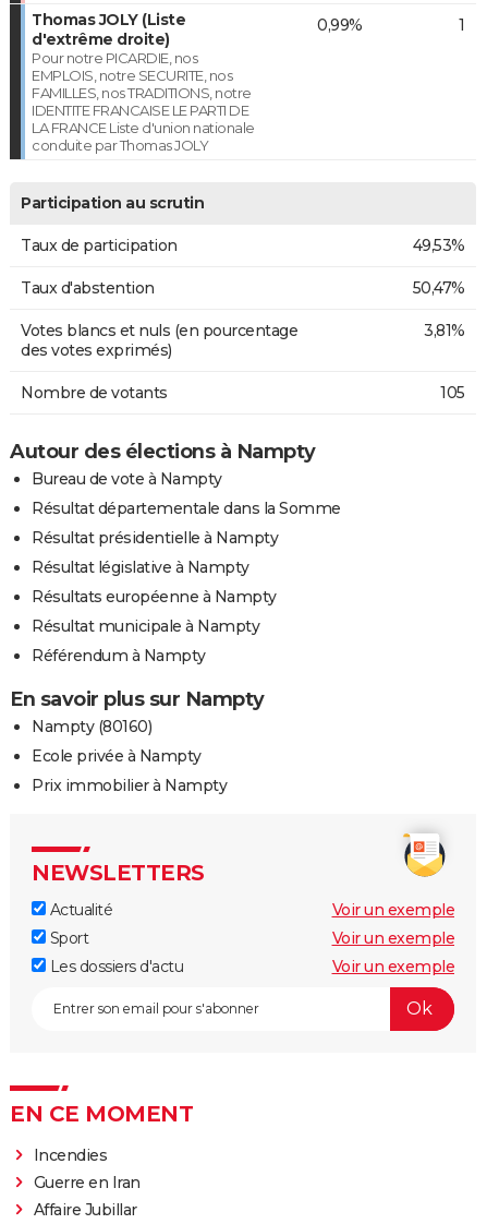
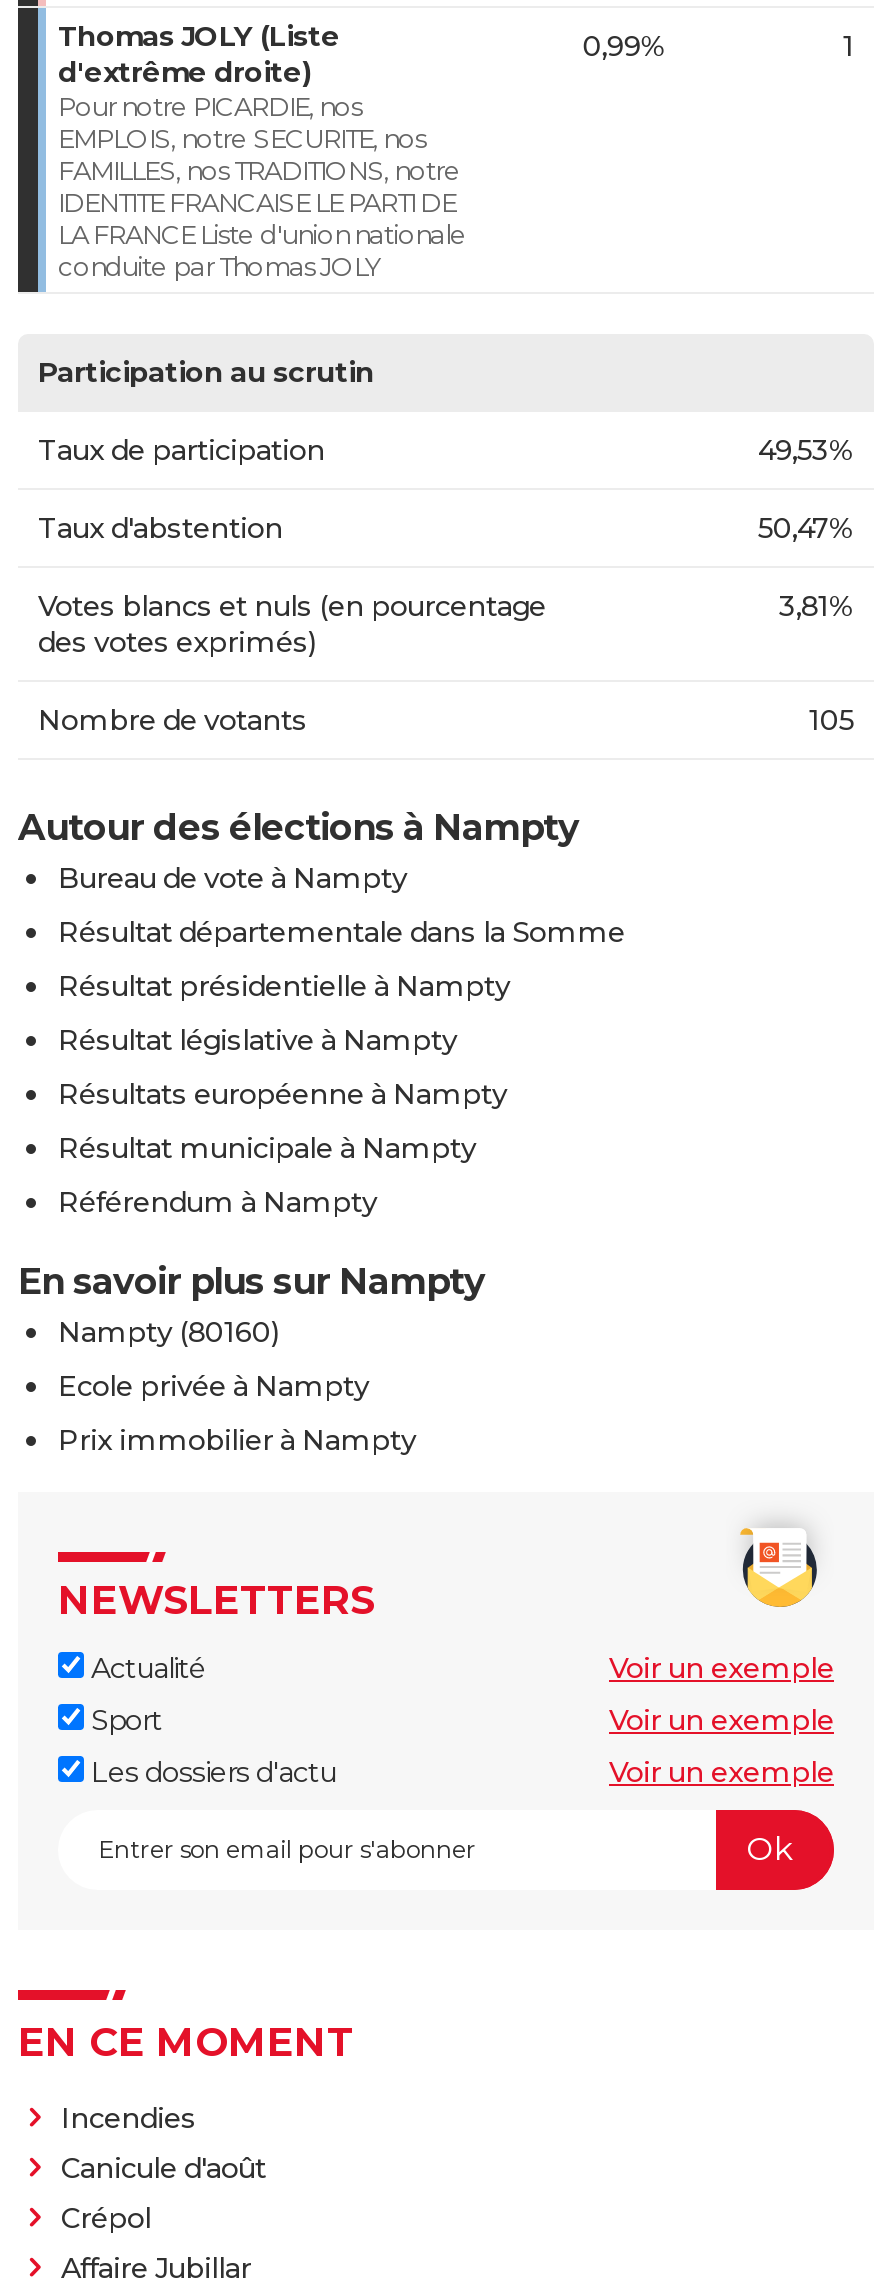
[33,1172,140,1192] Guerre en Iran -> [61,2149,266,2235] Canicule d'août | Crépol

